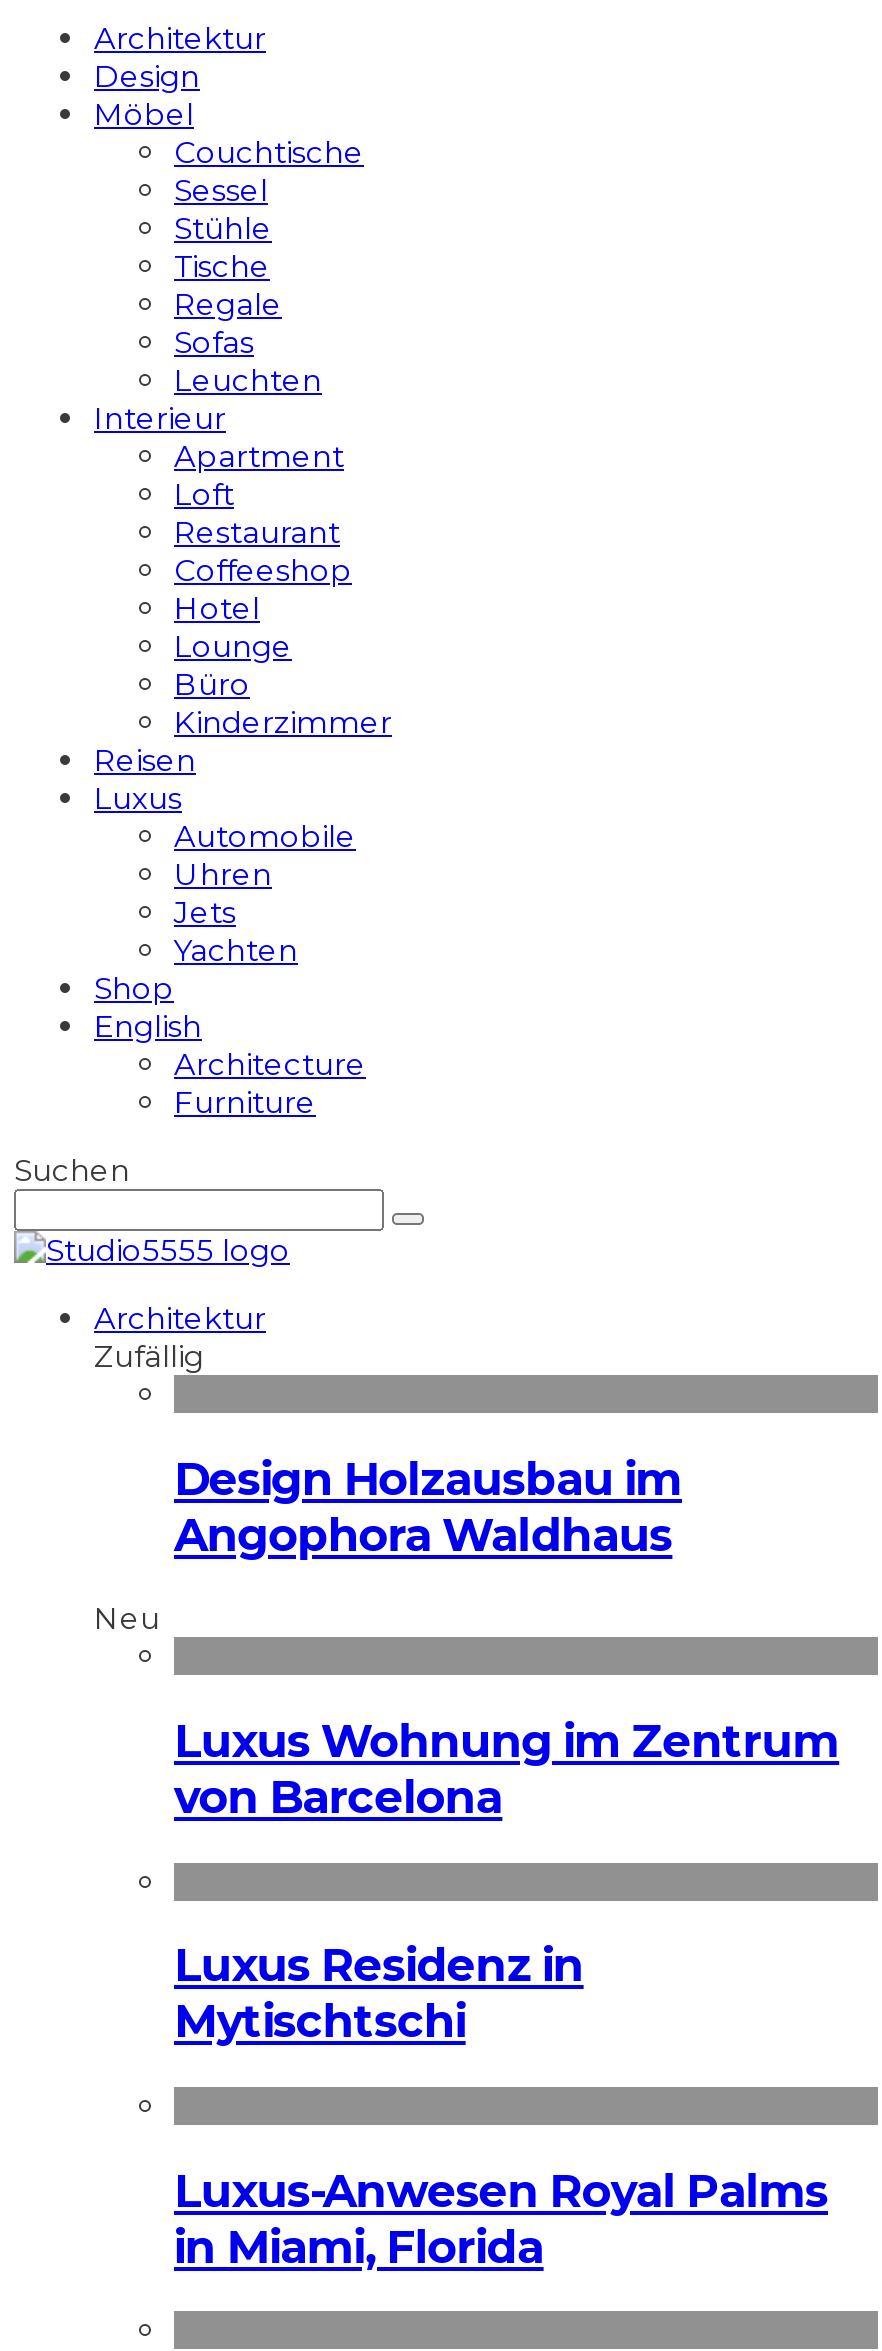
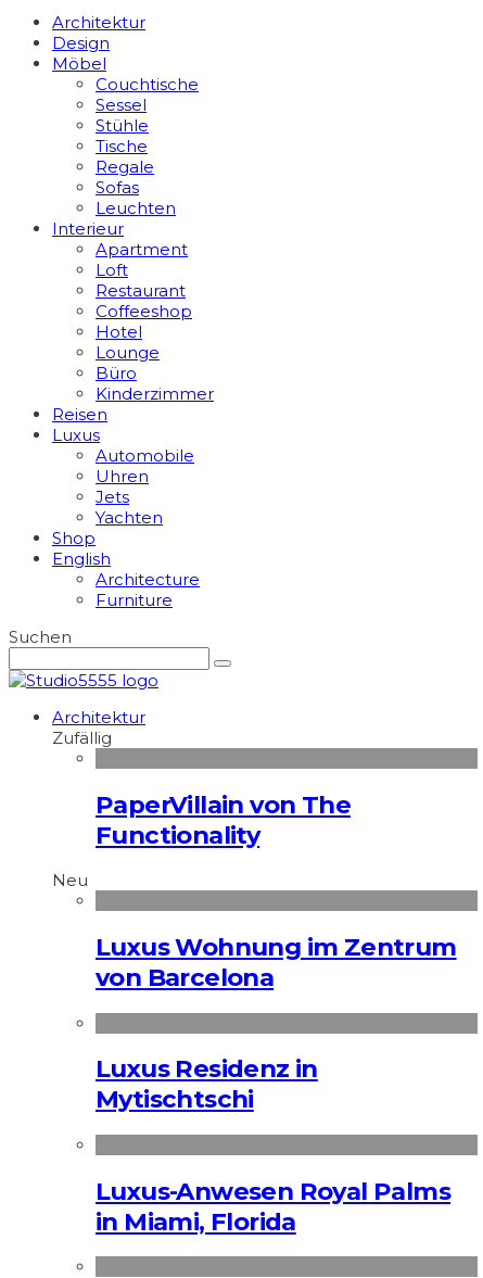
[174,1450,682,1562] Design Holzausbau im | Angophora Waldhaus -> [96,789,351,850] PaperVillain von The | Functionality

